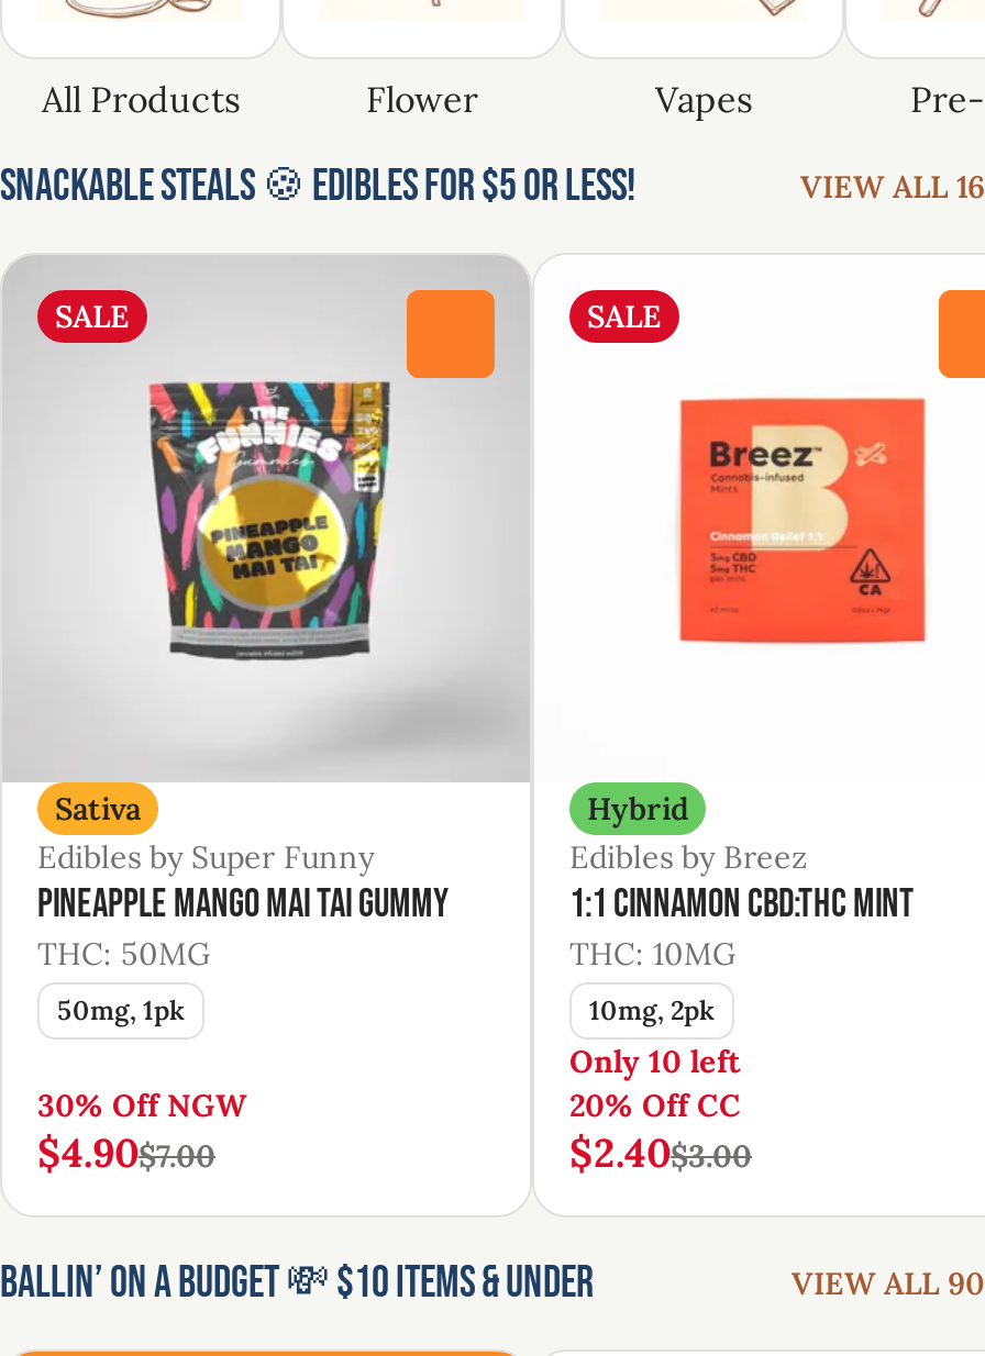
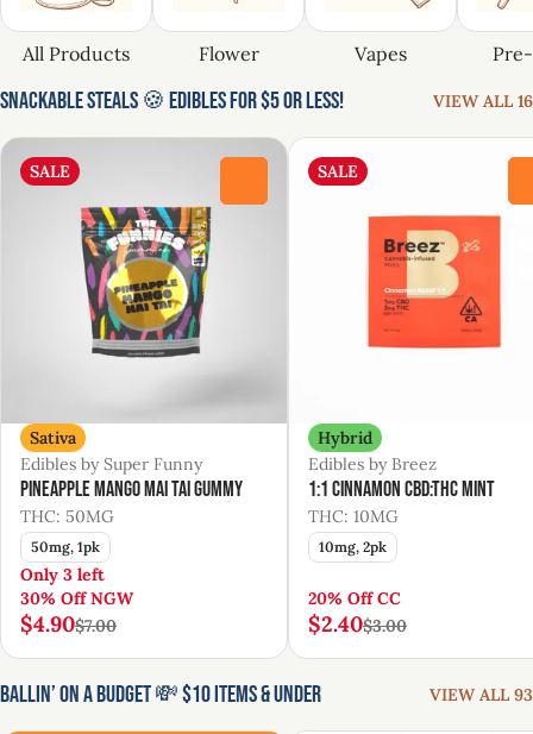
none -> [20,564,105,585] Only 3 left
[569,1042,741,1081] Only 10 left -> none
[792,1264,985,1303] VIEW ALL 90 -> [429,684,533,705] VIEW ALL 93

